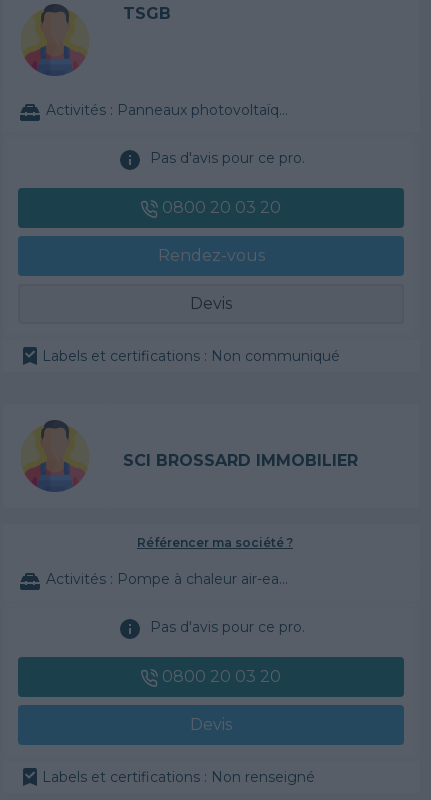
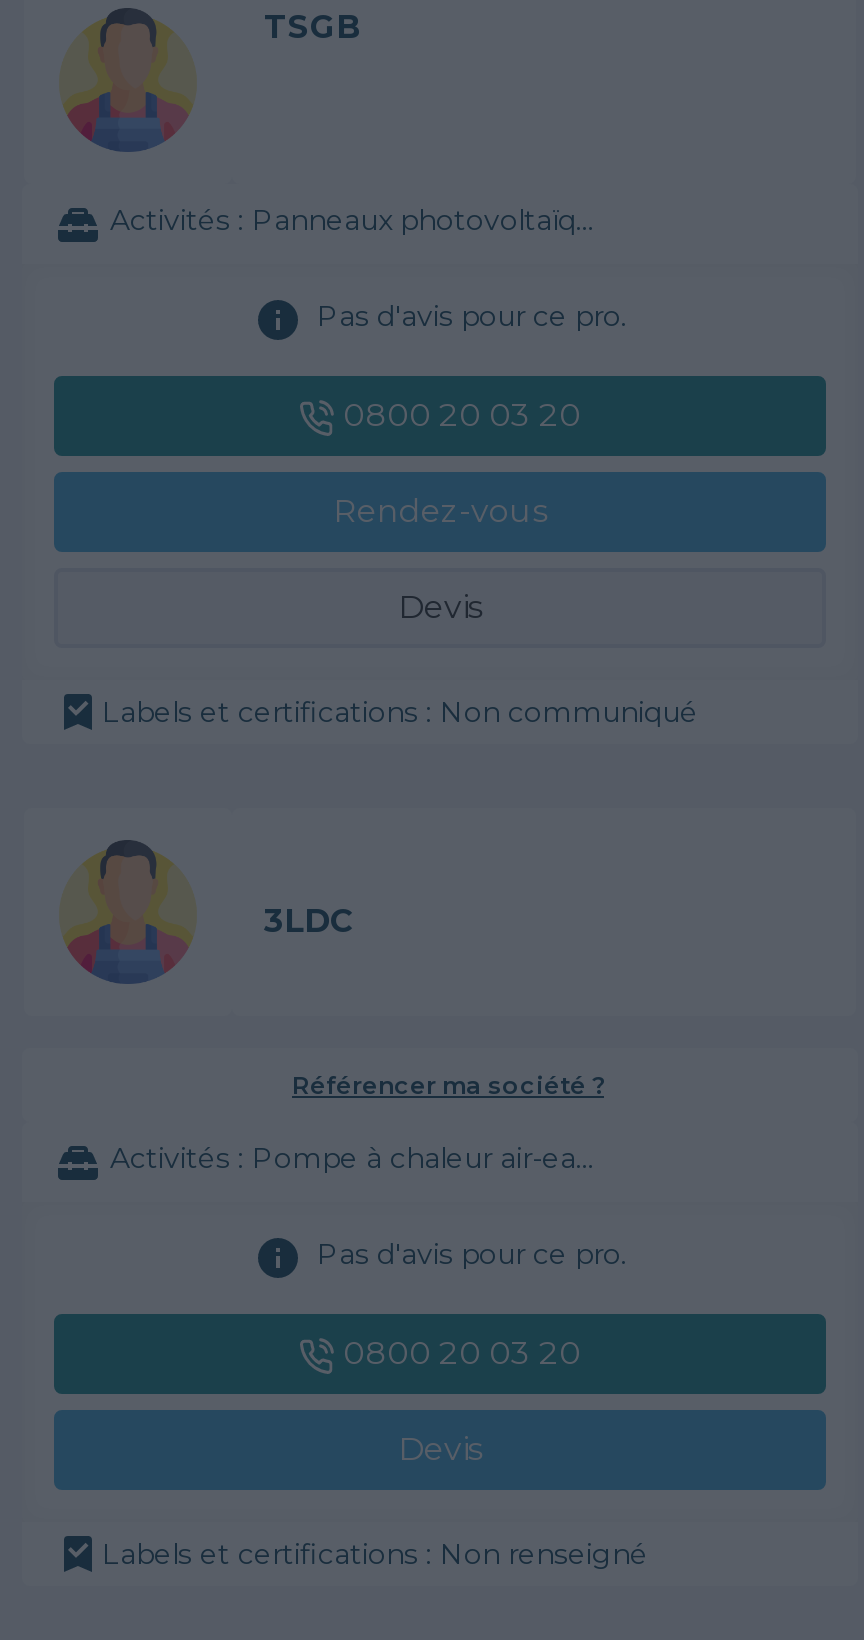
[123,450,358,469] SCI BROSSARD IMMOBILIER -> [264,901,354,939] 3LDC

